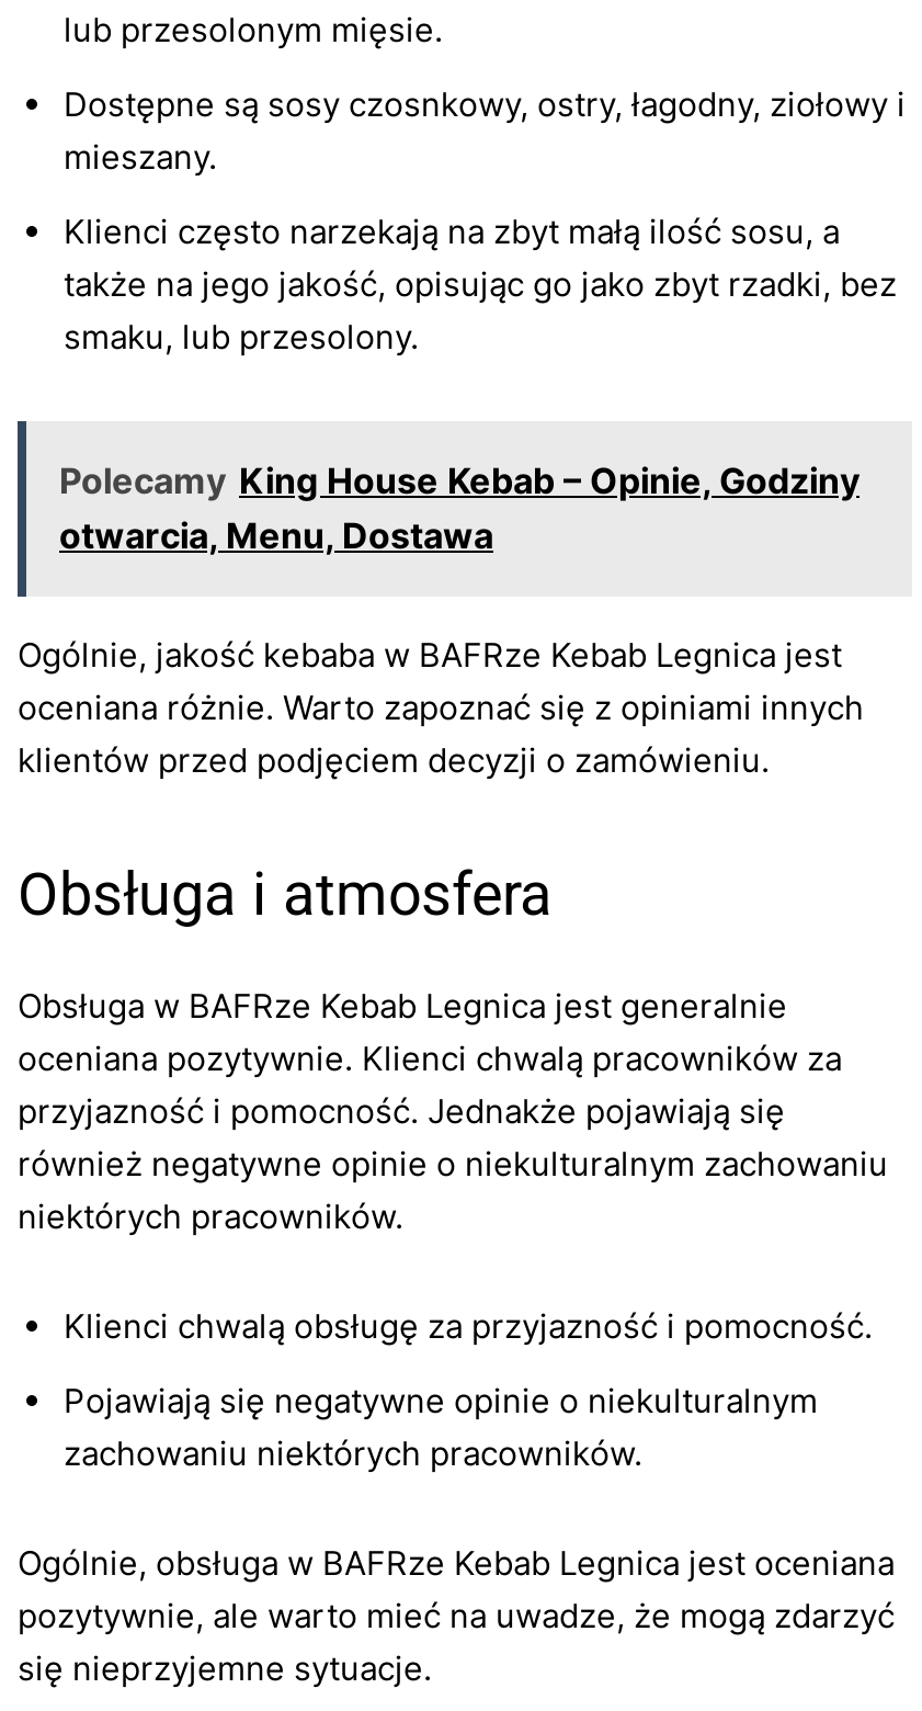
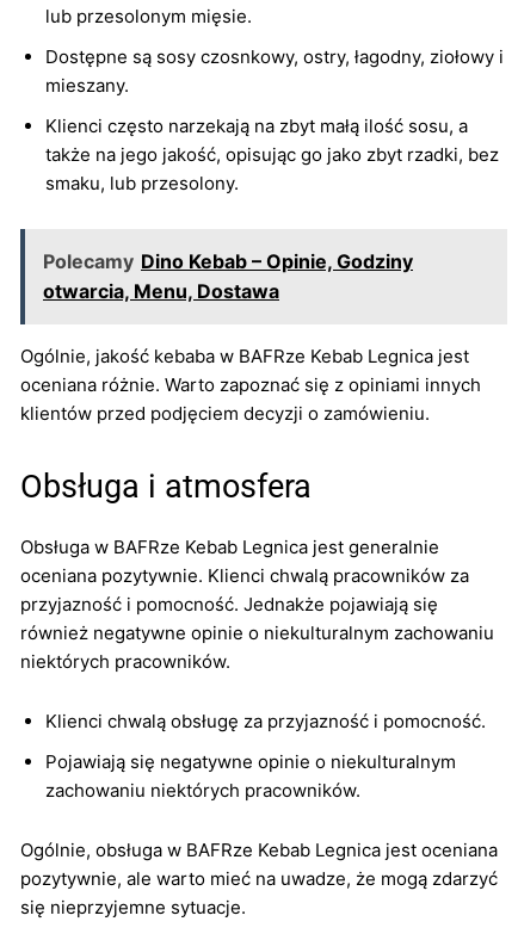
[59,458,860,502] Polecamy King House Kebab – Opinie, Godziny -> [43,249,413,273] Polecamy Dino Kebab – Opinie, Godziny

